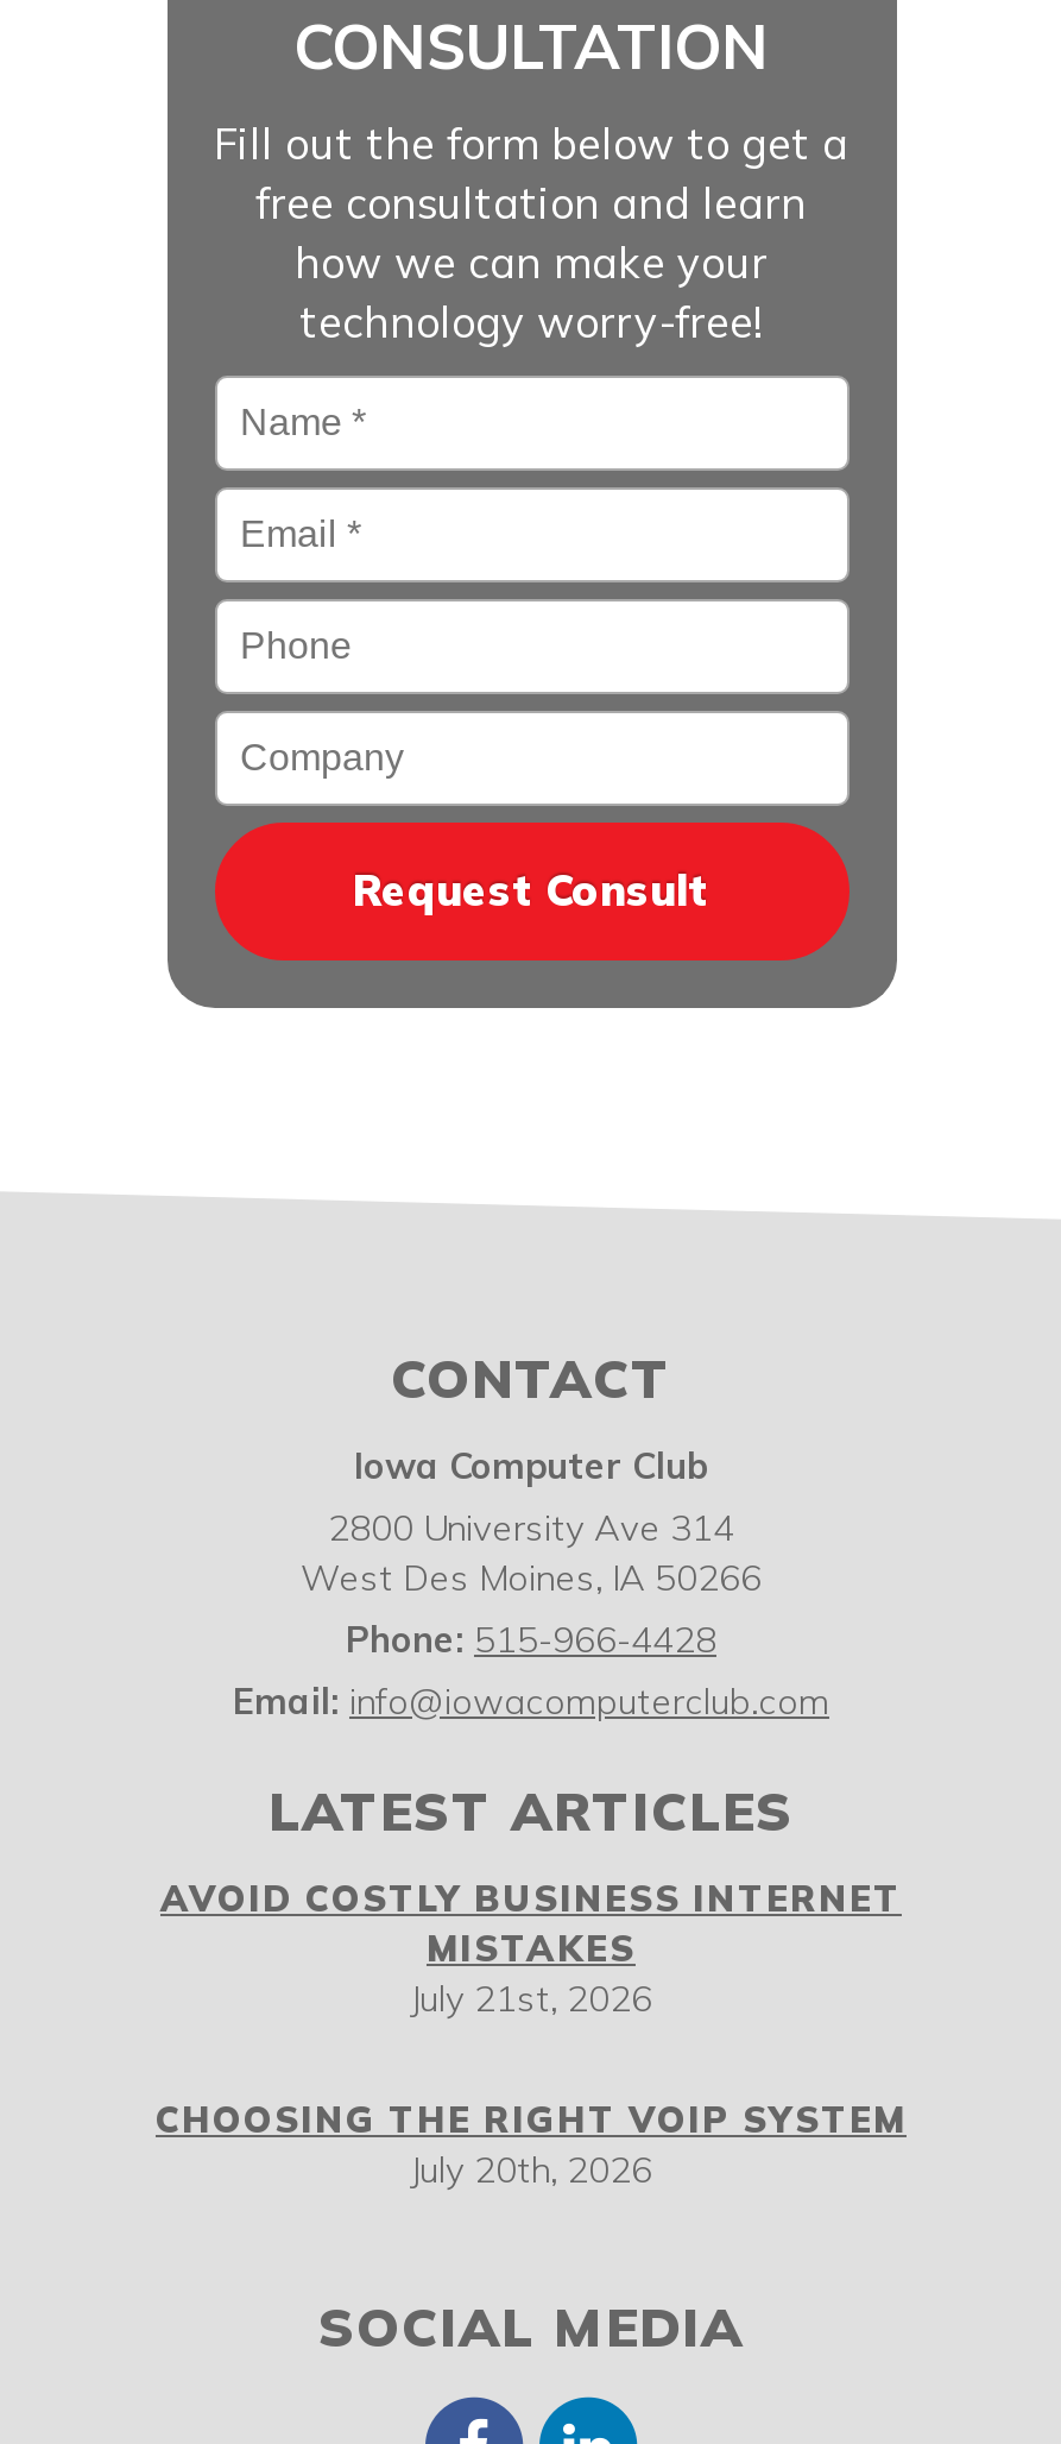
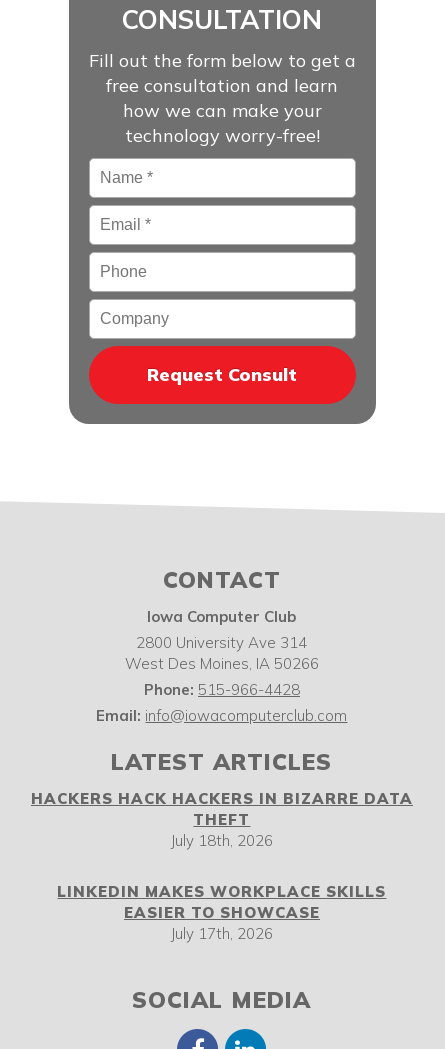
[160,1876,902,2021] AVOID COSTLY BUSINESS INTERNET | MISTAKES | July 21st, 2026 -> [31,789,413,850] HACKERS HACK HACKERS IN BIZARRE DATA | THEFT | July 18th, 2026
[156,2097,907,2192] CHOOSING THE RIGHT VOIP SYSTEM | July 20th, 2026 -> [57,882,386,943] LINKEDIN MAKES WORKPLACE SKILLS | EASIER TO SHOWCASE | July 17th, 2026

